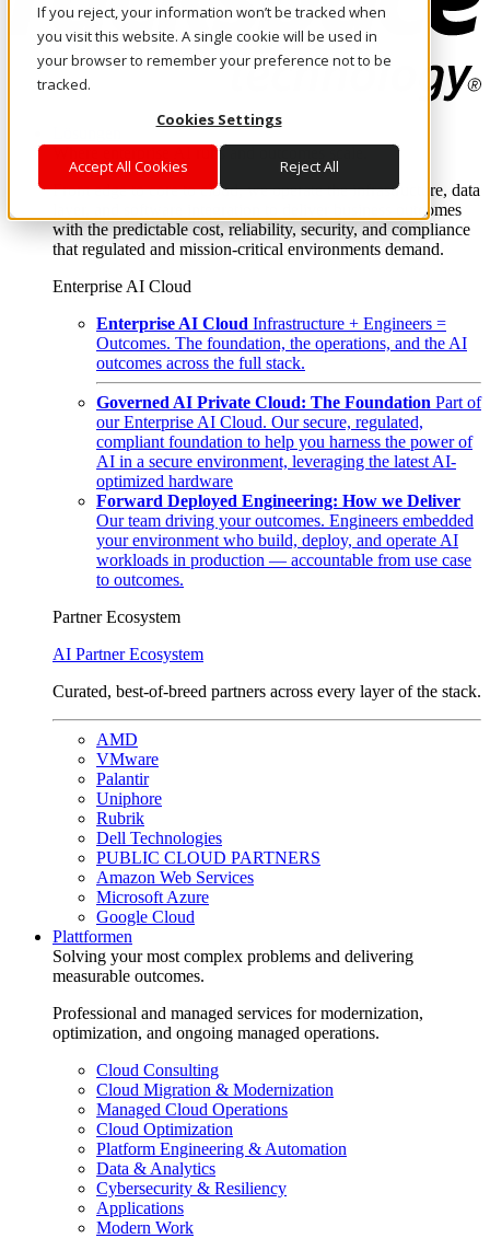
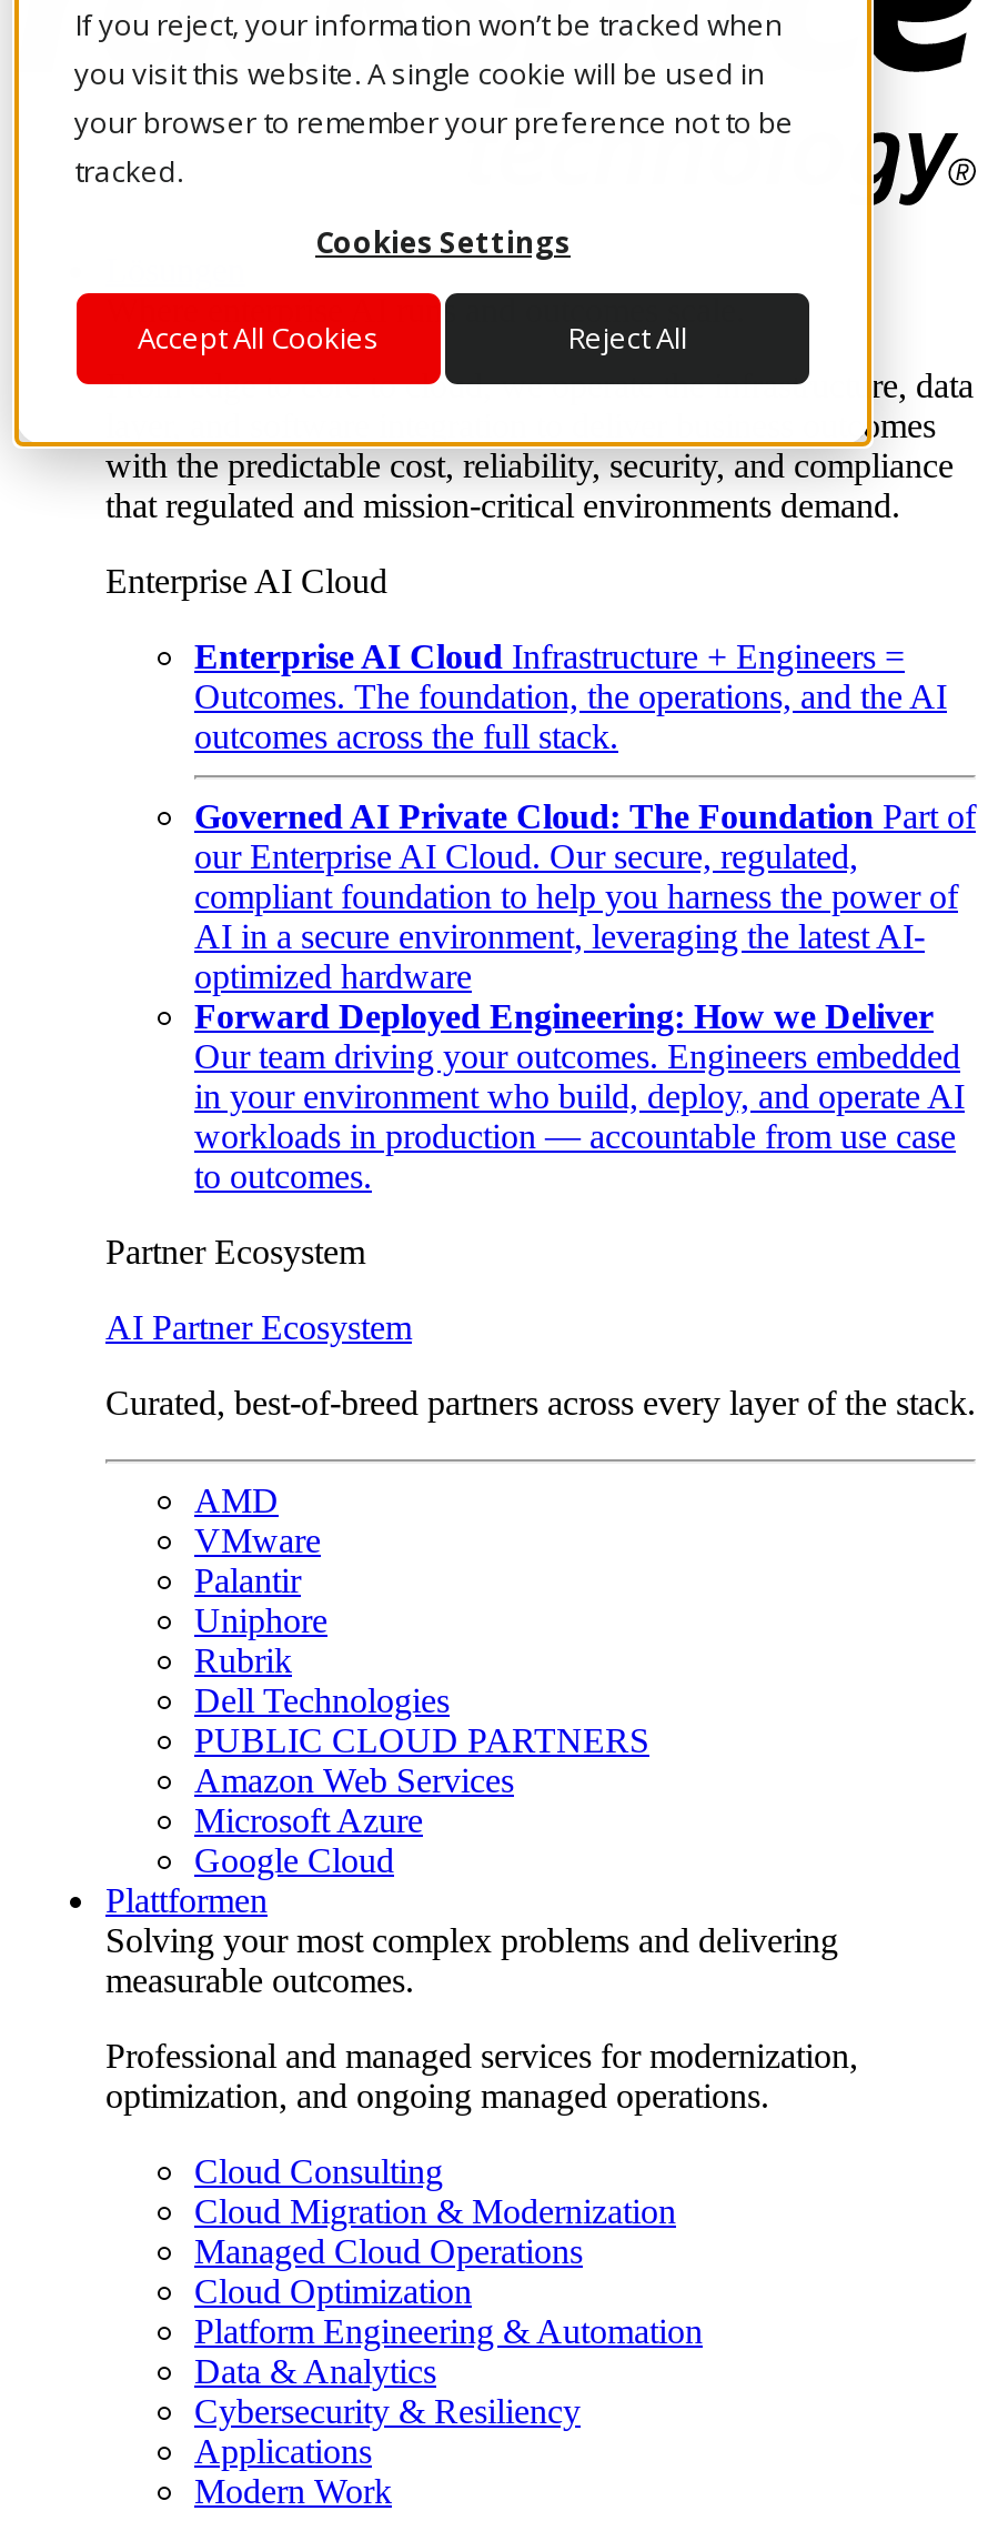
[96,531,458,550] your environment who build, deploy, and operate AI -> [194,1078,965,1115] in your environment who build, deploy, and operate AI

